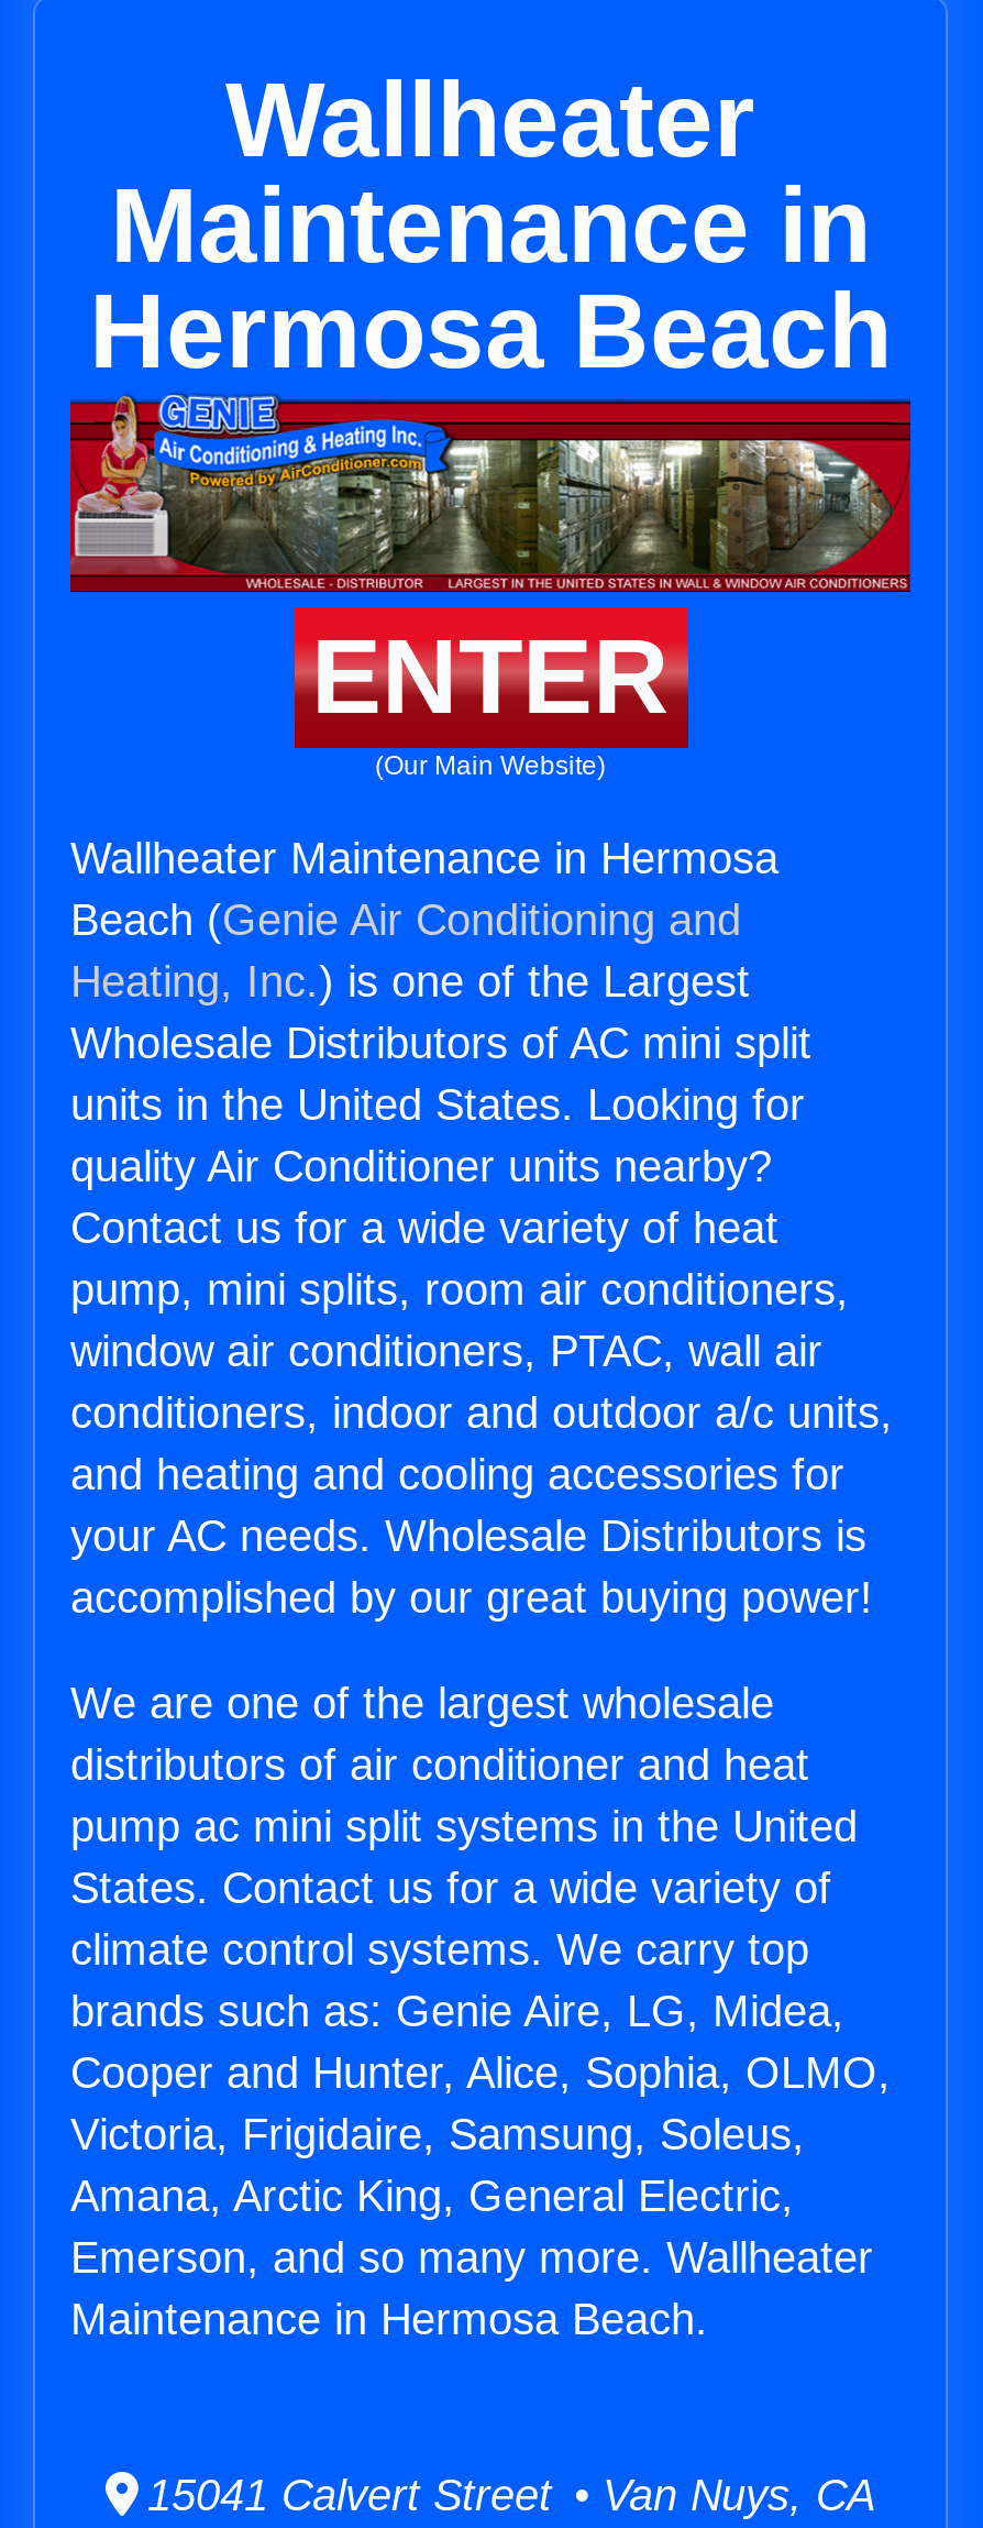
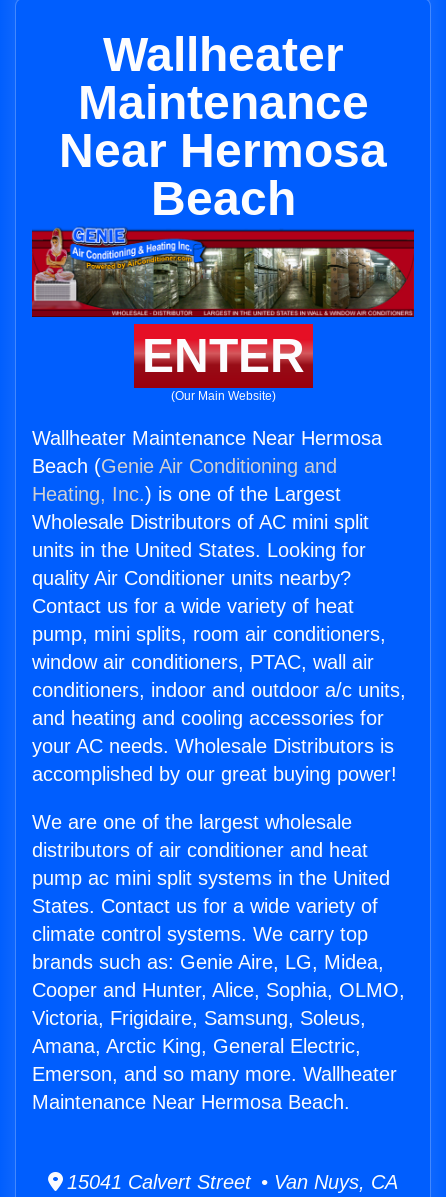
[89,167,892,389] Maintenance in | Hermosa Beach -> [59,76,387,225] Maintenance | Near Hermosa | Beach
[70,834,778,882] Wallheater Maintenance in Hermosa -> [32,427,382,449] Wallheater Maintenance Near Hermosa
[70,2295,708,2343] Maintenance in Hermosa Beach. -> [32,1091,350,1113] Maintenance Near Hermosa Beach.

